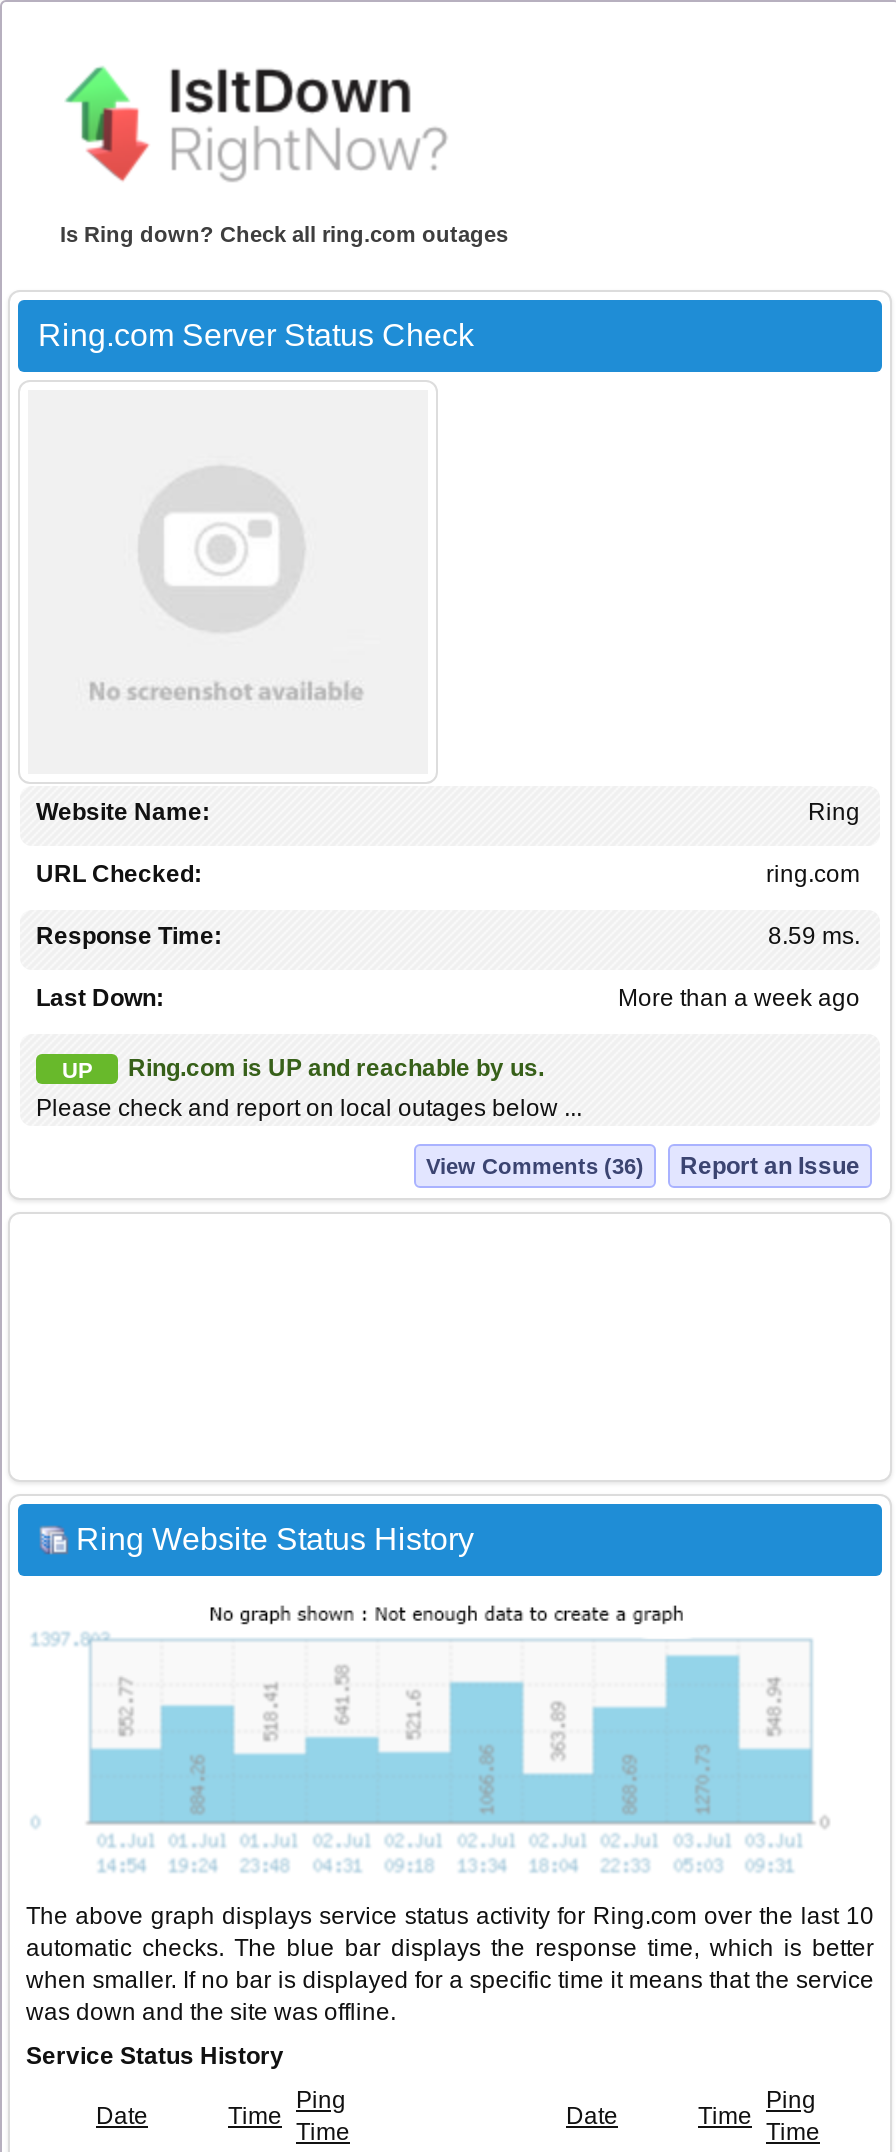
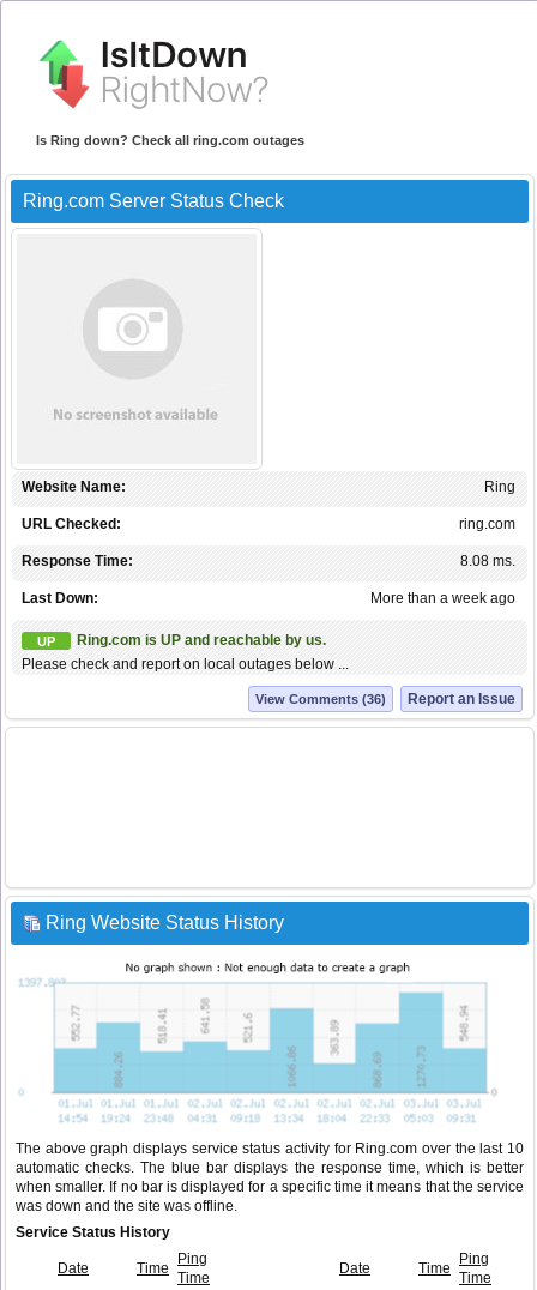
[768,923,860,951] 8.59 ms. -> [460,553,515,570] 8.08 ms.

